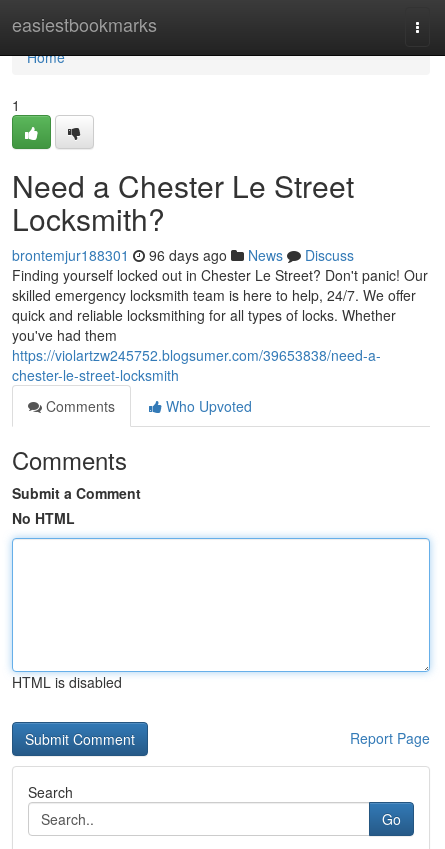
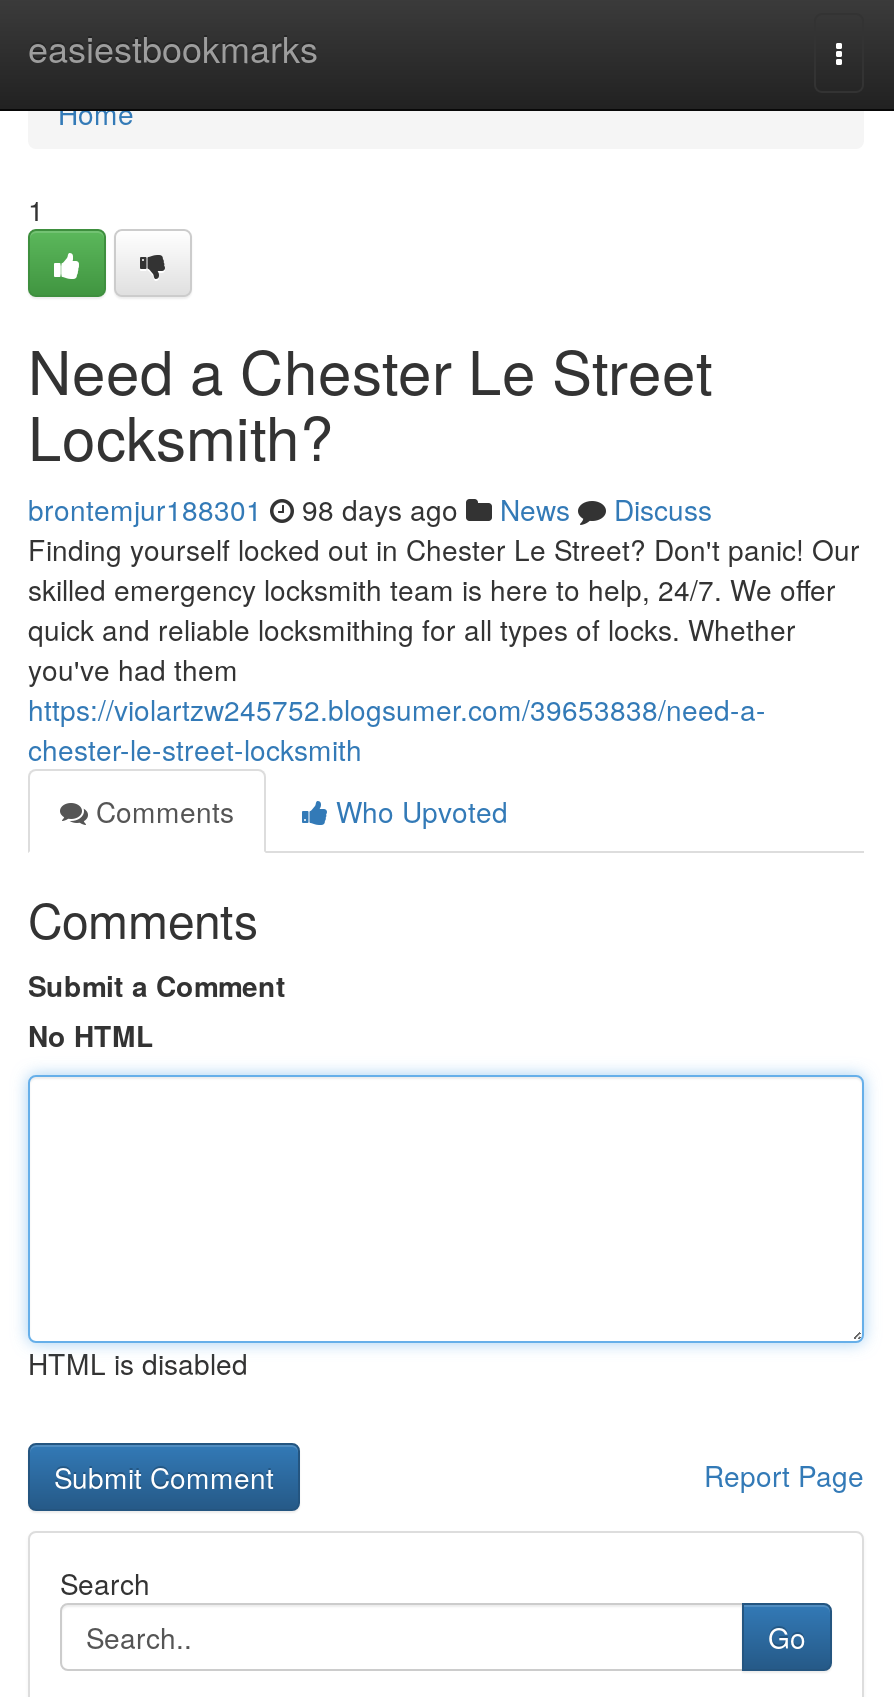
[12,245,354,265] brontemjur188301 96 days ago News Discuss -> [28,489,712,529] brontemjur188301 98 days ago News Discuss

